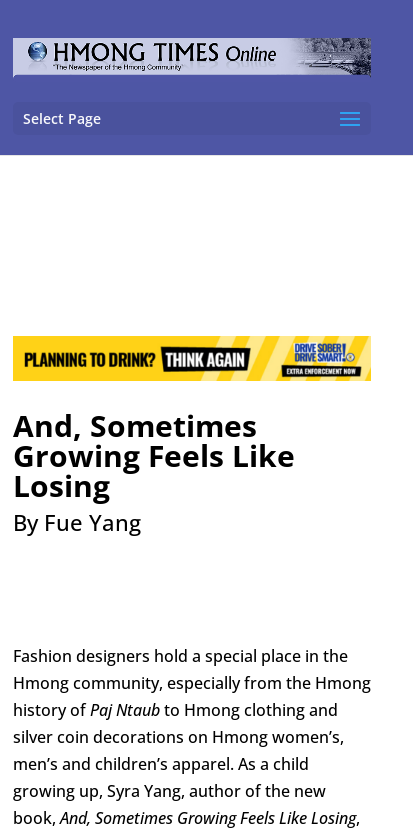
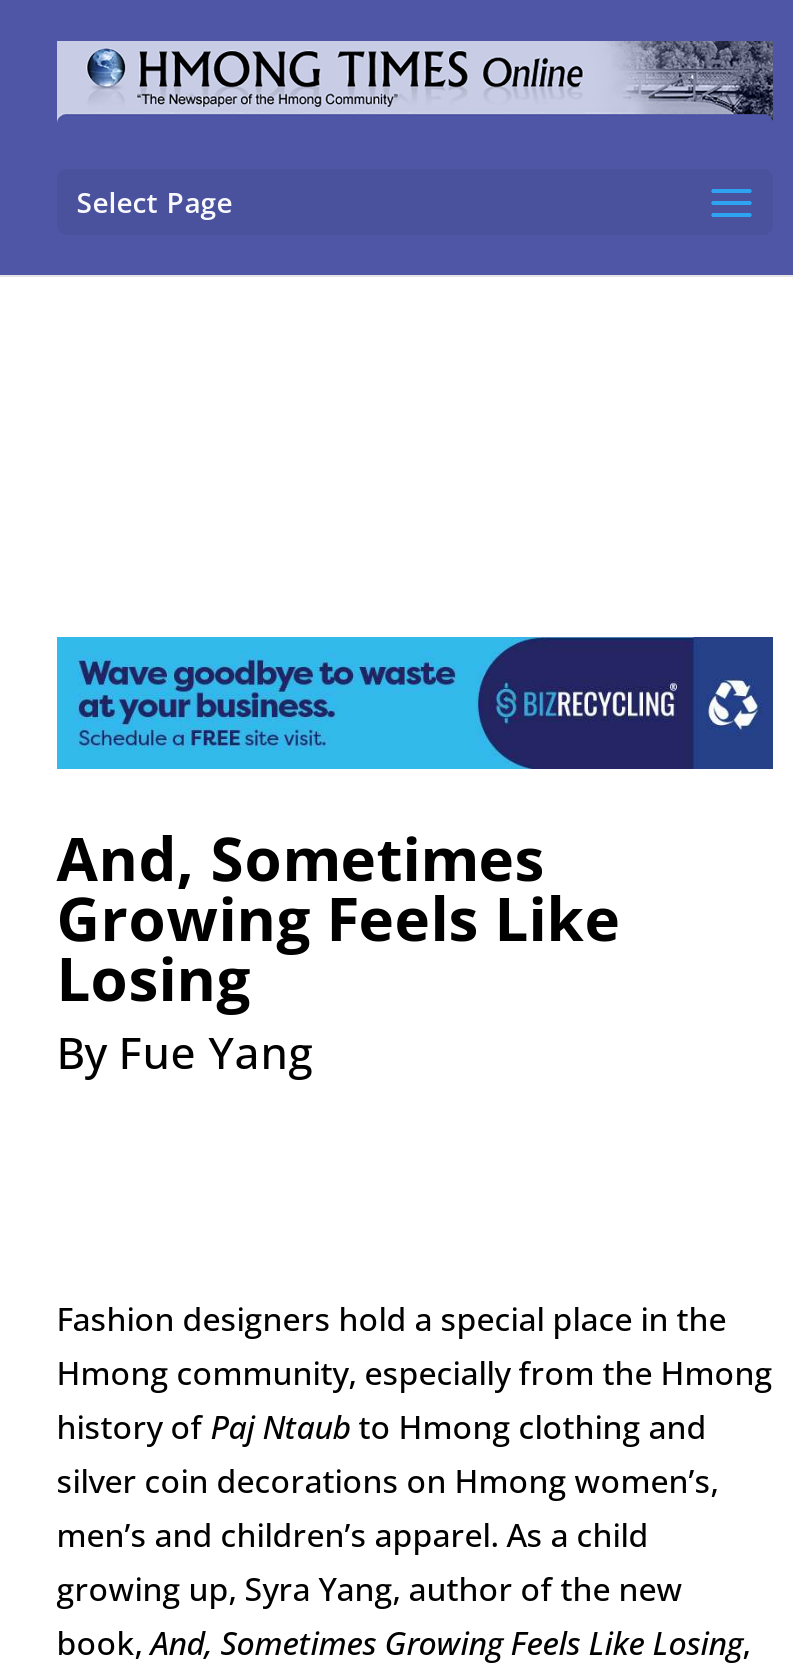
[12,335,372,382] [image] -> [55,635,775,771] [image]

